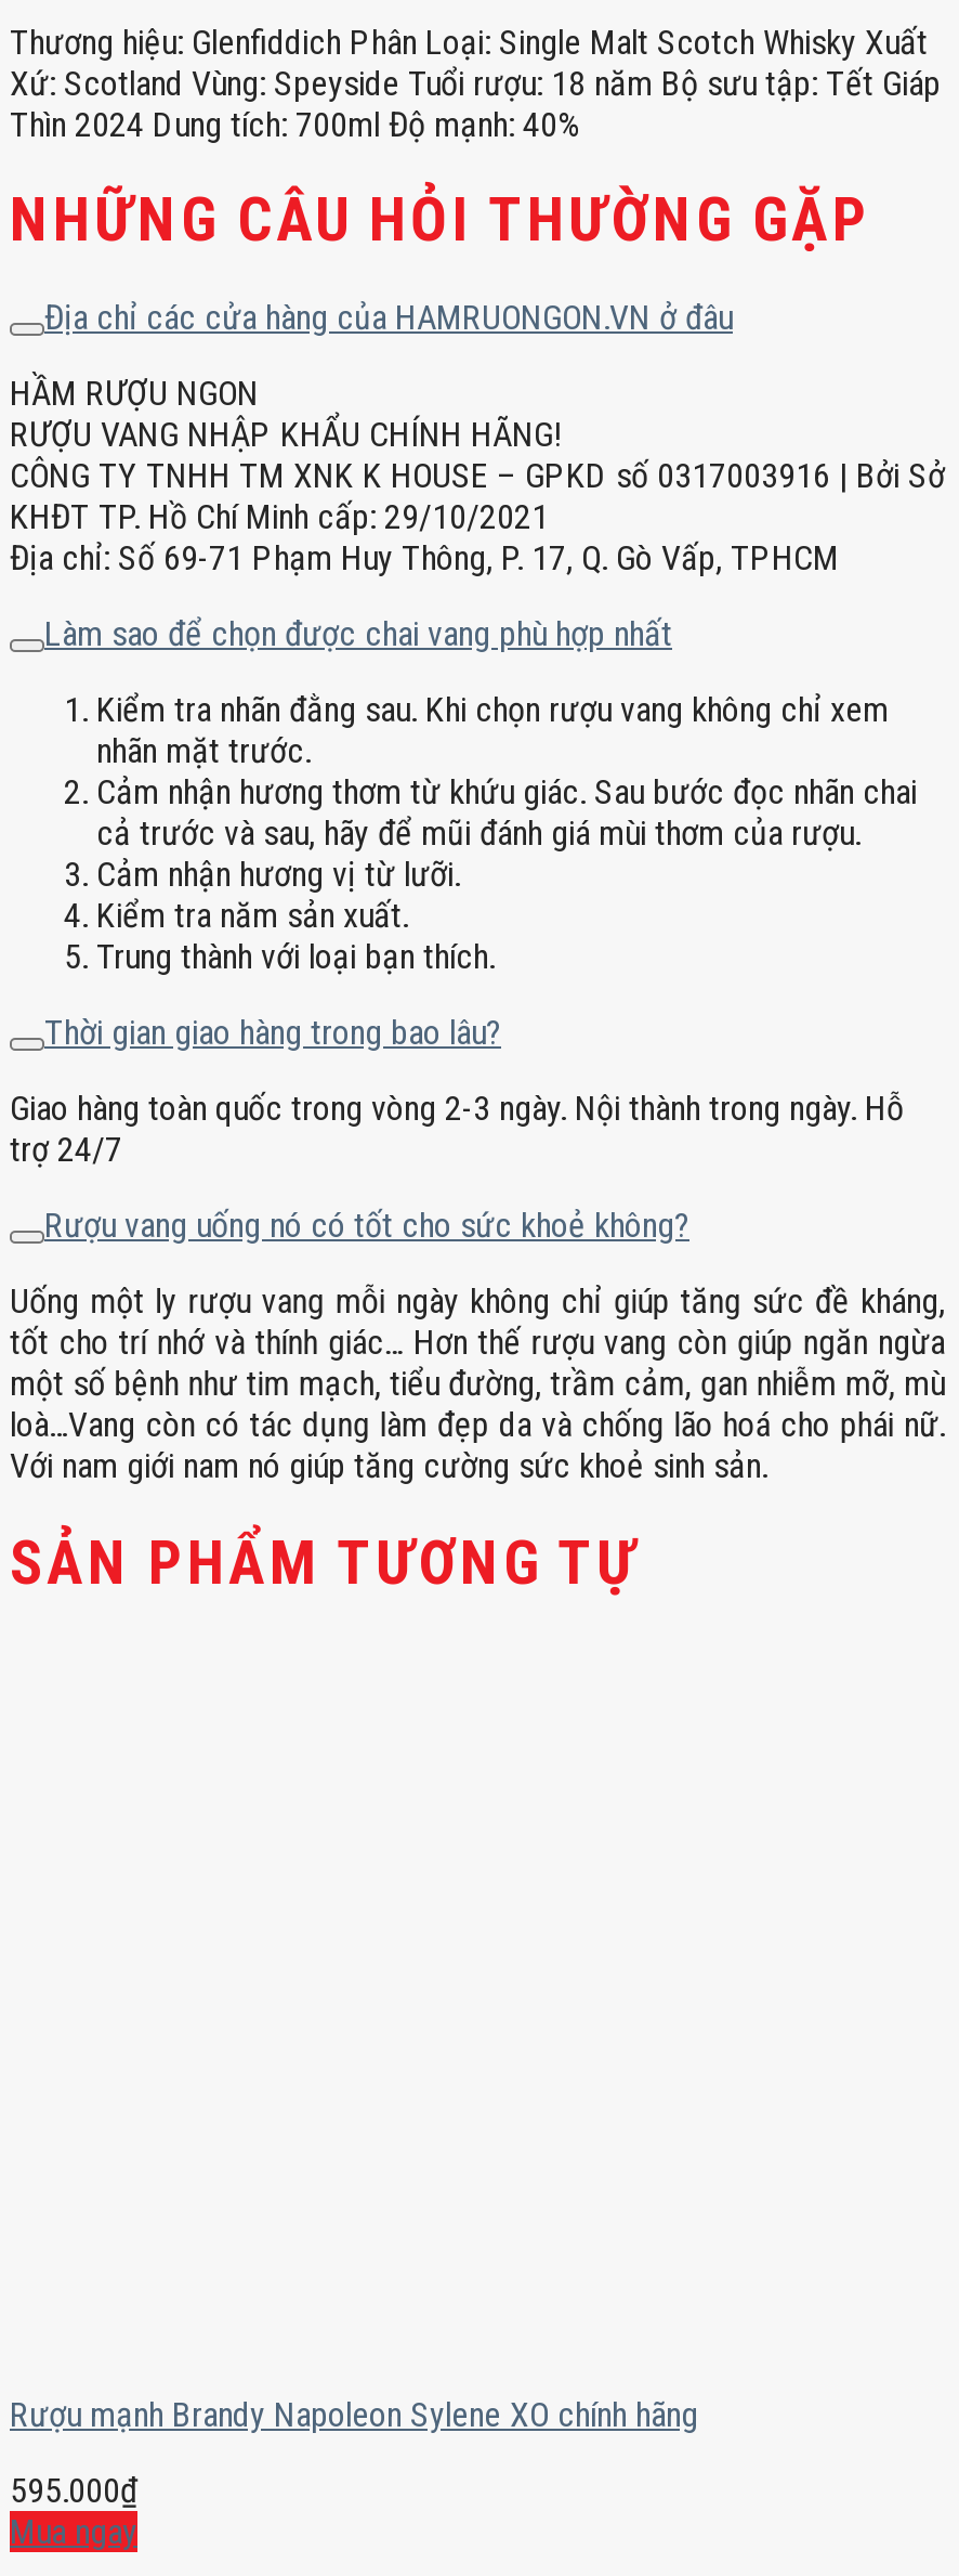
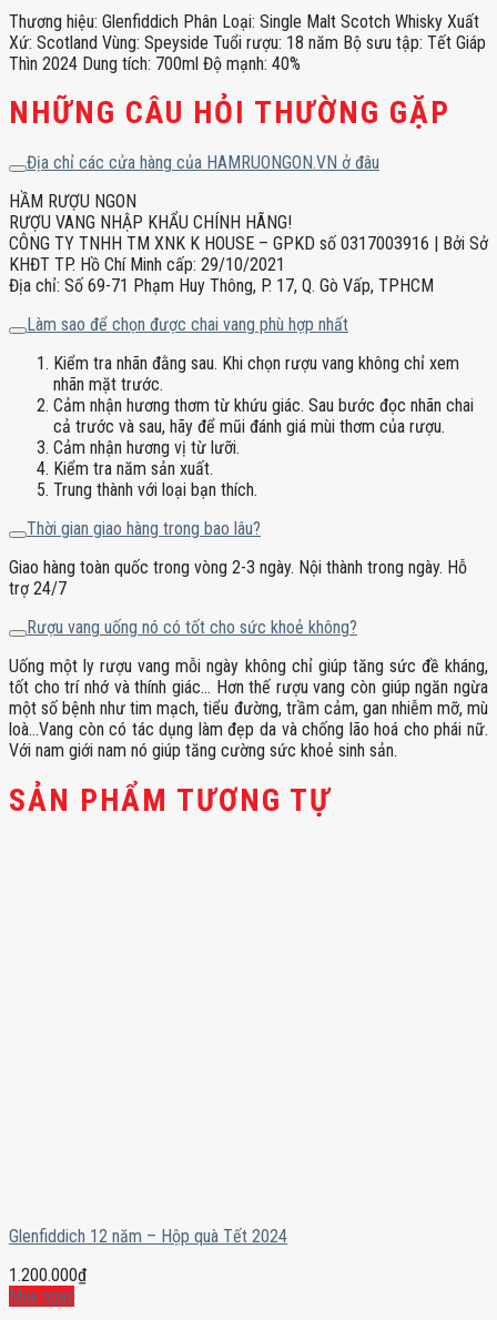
[10,2395,698,2436] Rượu mạnh Brandy Napoleon Sylene XO chính hãng -> [9,1226,287,1247] Glenfiddich 12 năm – Hộp quà Tết 2024
[10,2471,137,2512] 595.000₫ -> [9,1265,87,1286] 1.200.000₫

